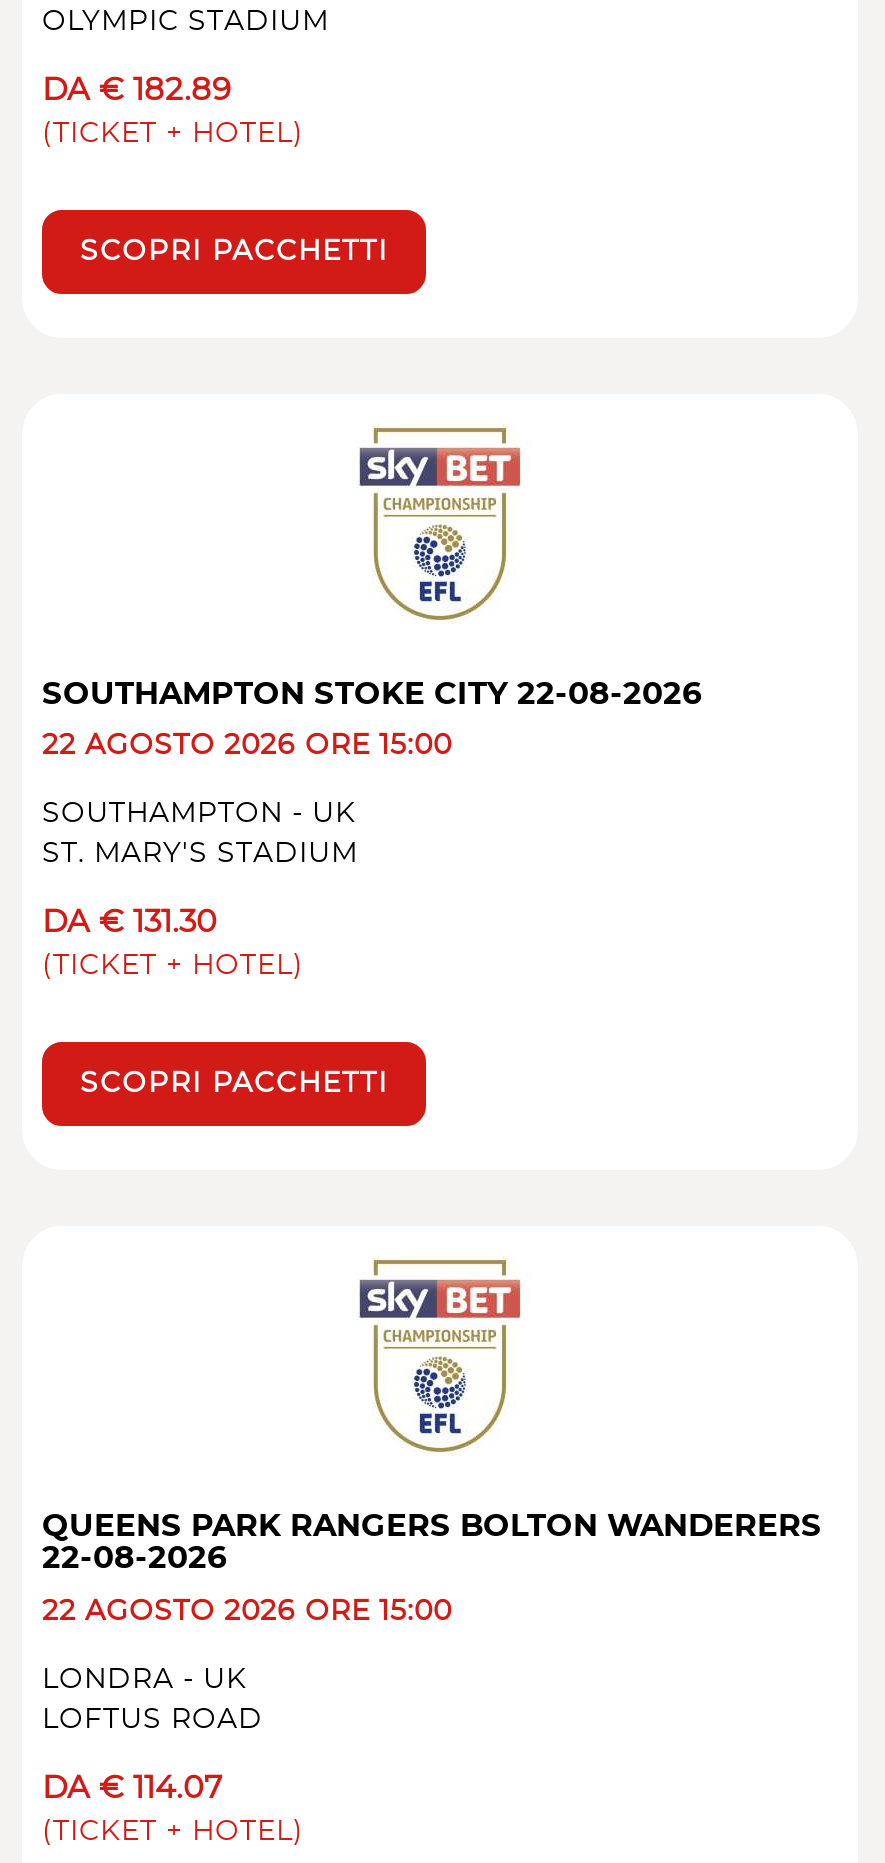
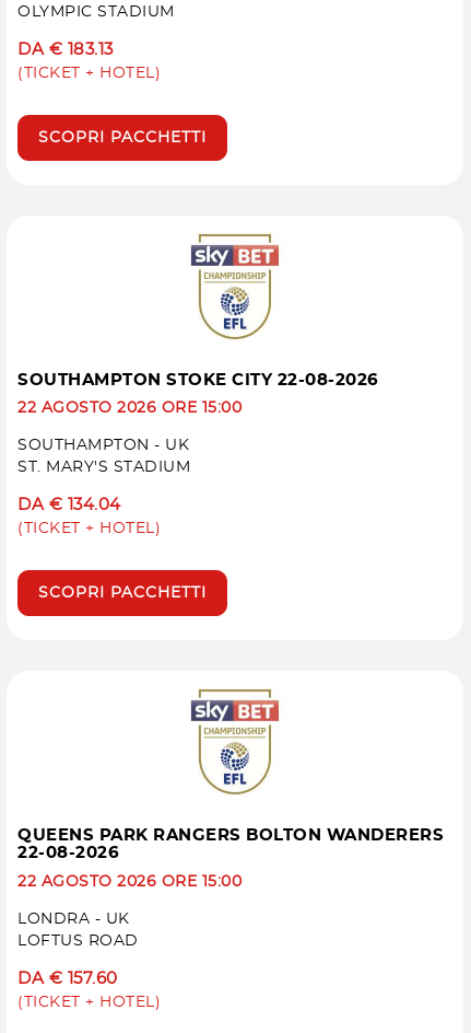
[42,75,231,105] DA € 182.89 -> [17,41,113,58] DA € 183.13
[42,909,217,939] DA € 131.30 -> [17,497,121,514] DA € 134.04
[42,1774,223,1804] DA € 114.07 -> [17,971,117,987] DA € 157.60

